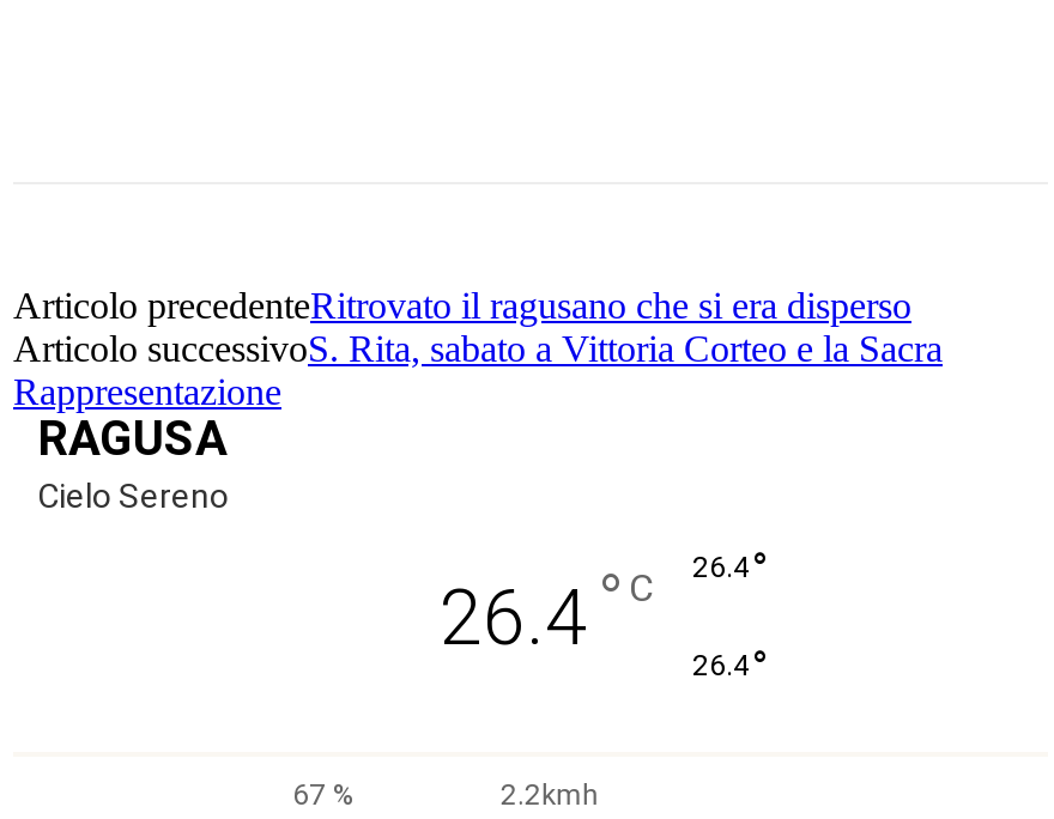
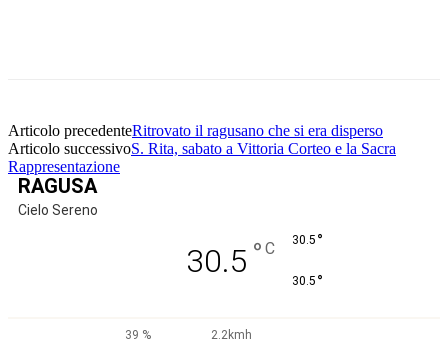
[692,543,767,593] 26.4° -> [291,230,322,251] 30.5°
[440,557,653,663] 26.4 ° C -> [186,236,275,280] 30.5 ° C
[692,641,767,692] 26.4° -> [291,271,322,292] 30.5°
[292,778,355,811] 67 % -> [124,328,150,342] 39 %

